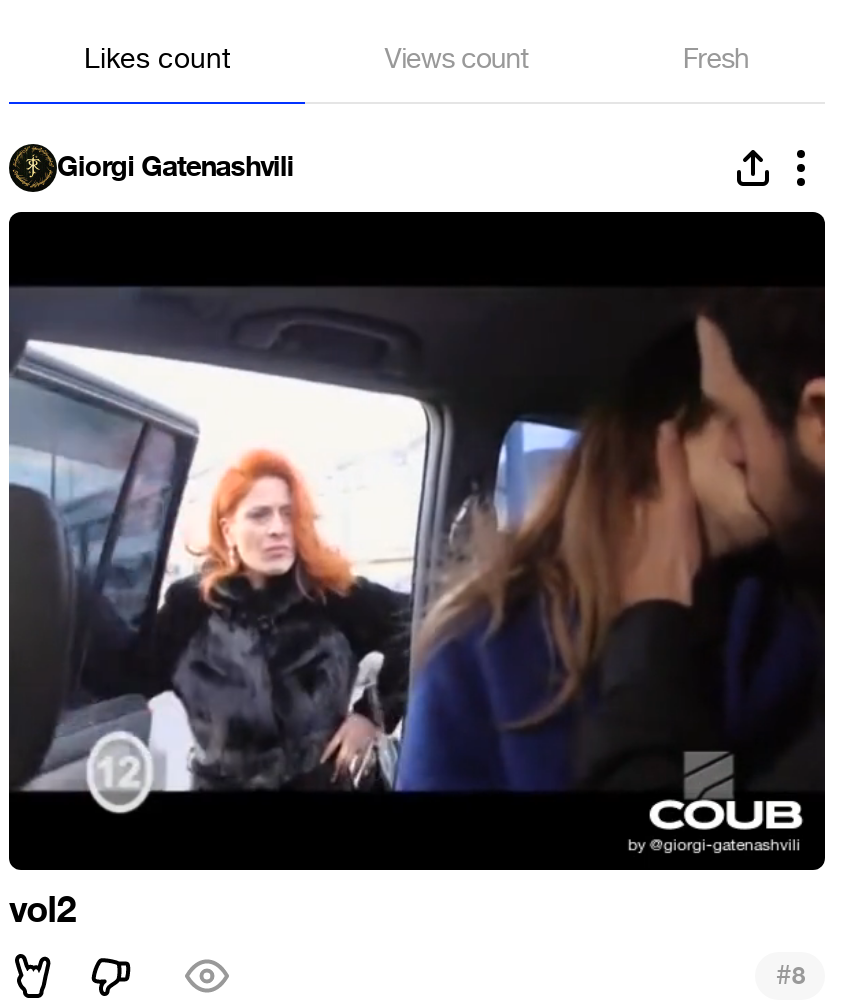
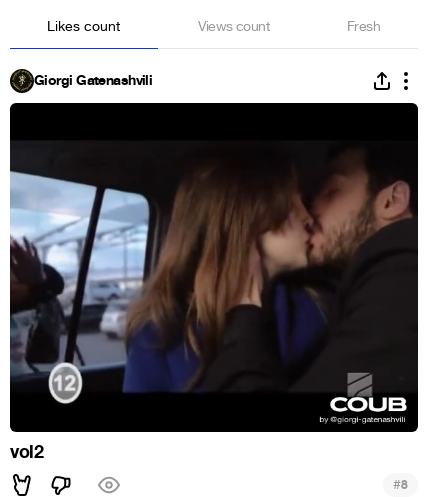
[9,286,827,794] [image] -> [10,141,419,393] [image]

